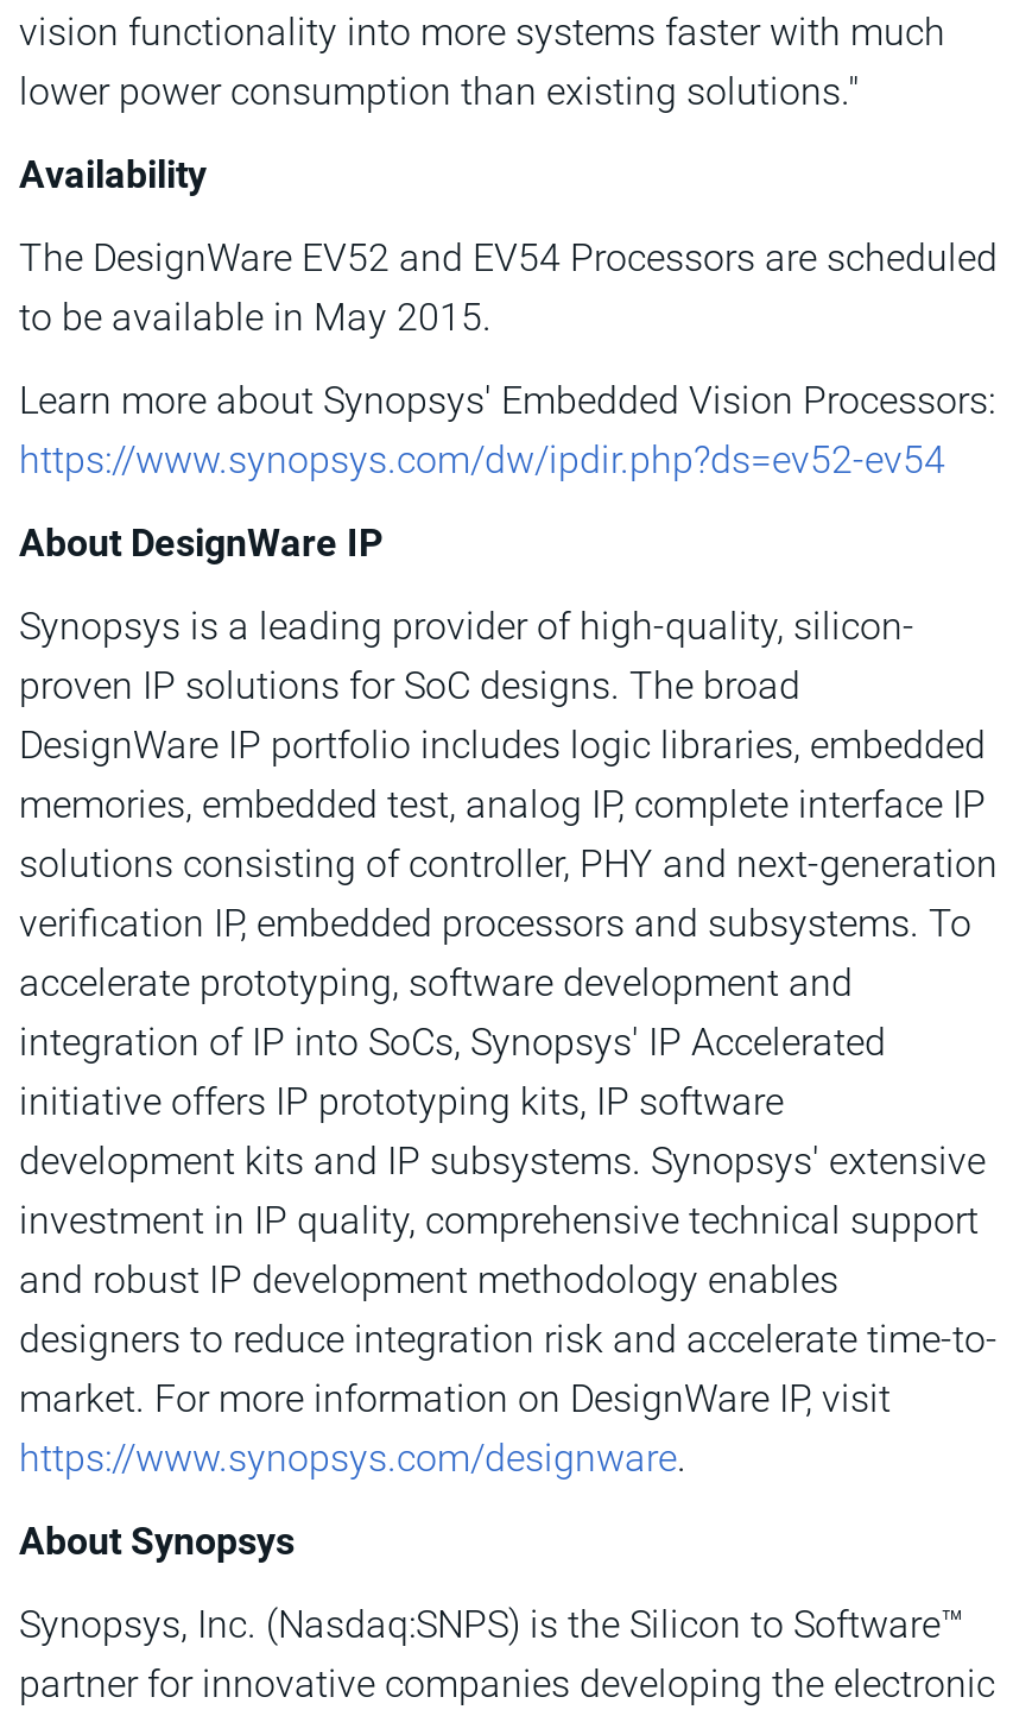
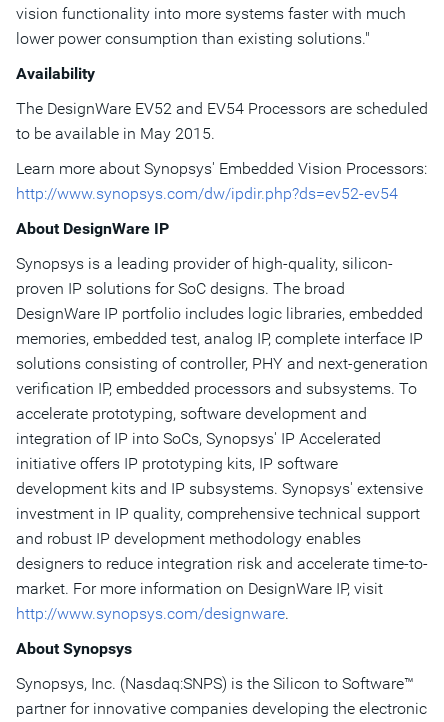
[19,437,945,482] https://www.synopsys.com/dw/ipdir.php?ds=ev52-ev54 -> [16,184,398,203] http://www.synopsys.com/dw/ipdir.php?ds=ev52-ev54
[19,1436,686,1481] https://www.synopsys.com/designware. -> [16,604,289,623] http://www.synopsys.com/designware.

